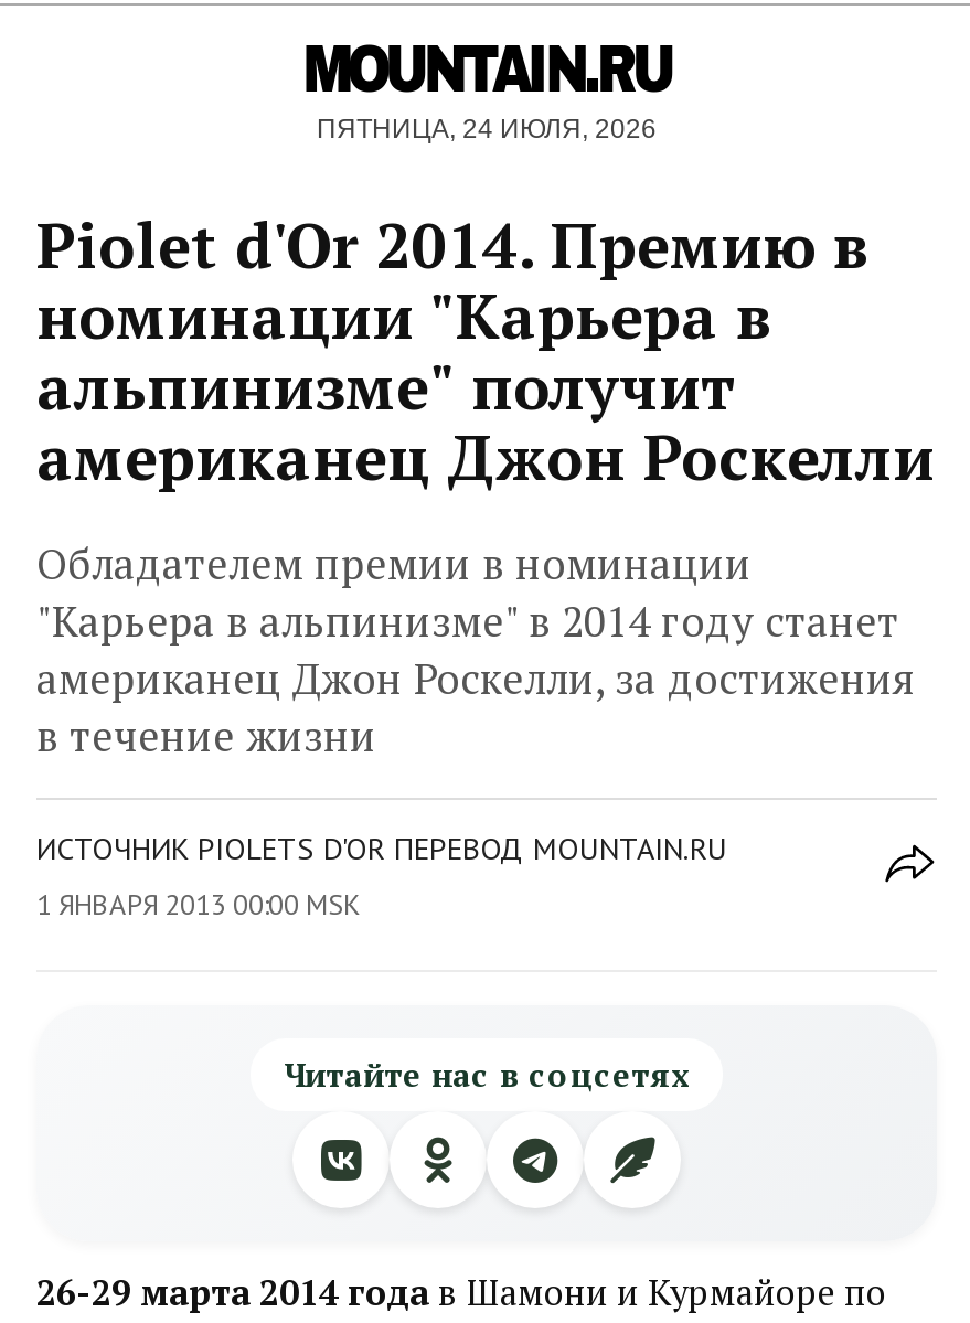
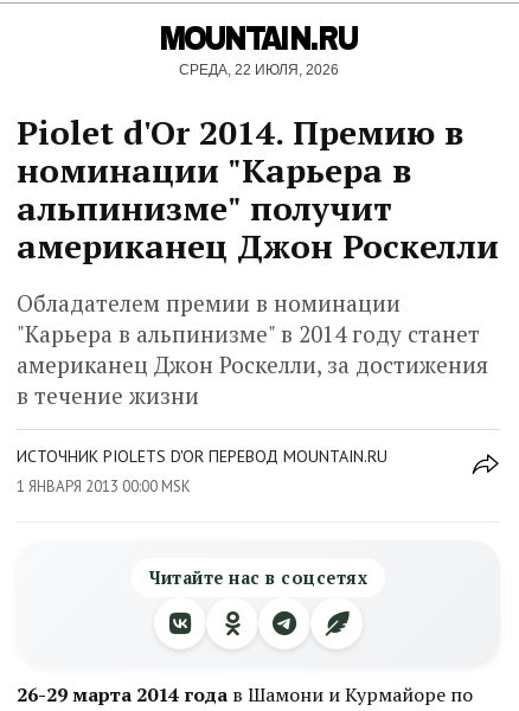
[317,114,657,145] ПЯТНИЦА, 24 ИЮЛЯ, 2026 -> [178,62,338,78] СРЕДА, 22 ИЮЛЯ, 2026

